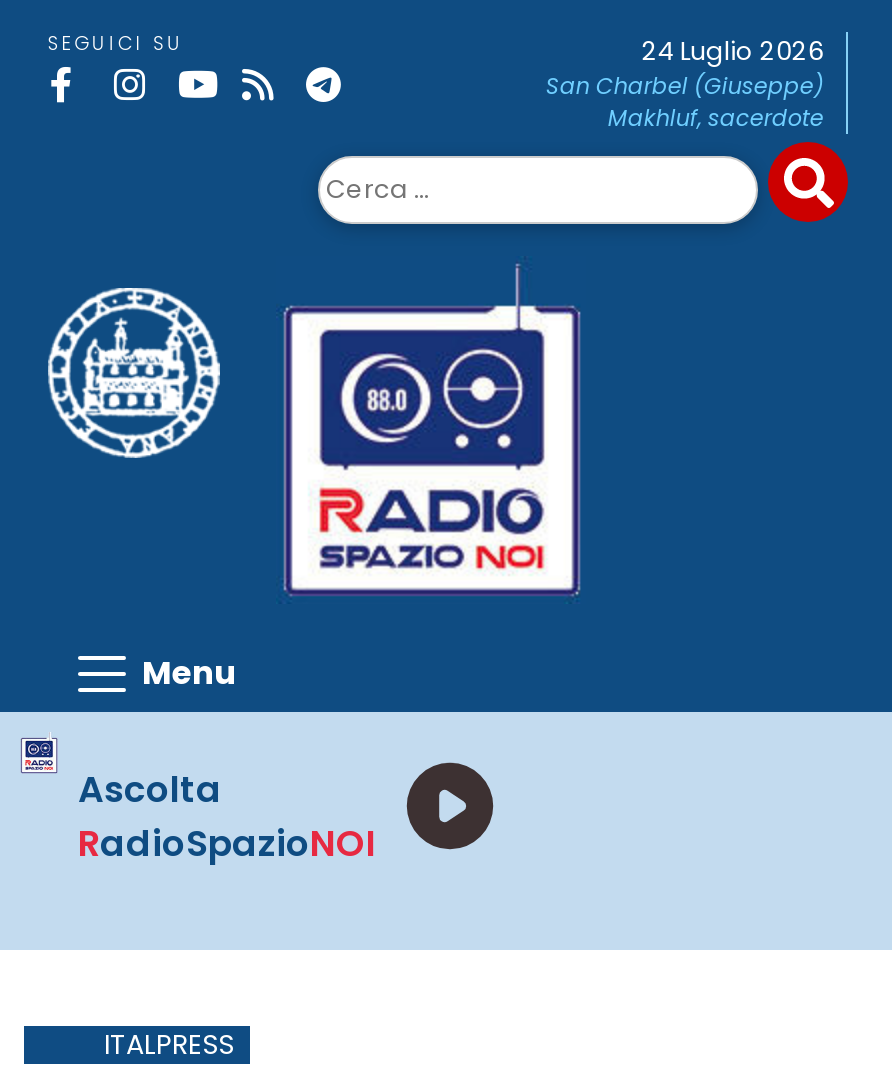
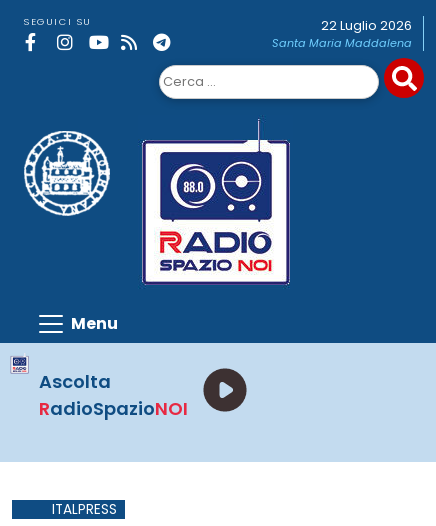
[546,34,824,134] 24 Luglio 2026 | San Charbel (Giuseppe) | Makhluf, sacerdote -> [272,17,412,51] 22 Luglio 2026 | Santa Maria Maddalena

